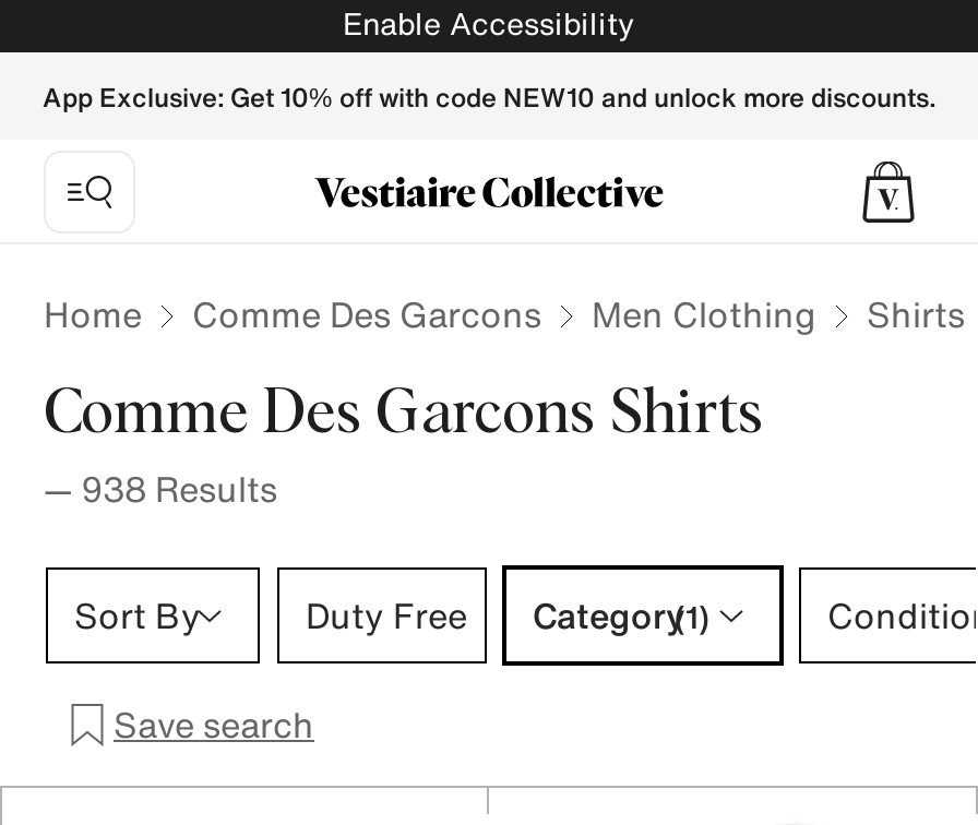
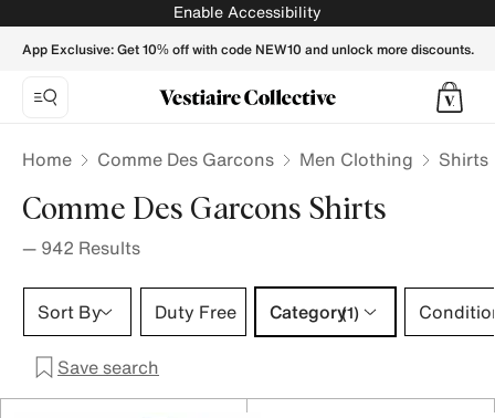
[44,463,277,515] — 938 Results -> [22,234,140,261] — 942 Results

